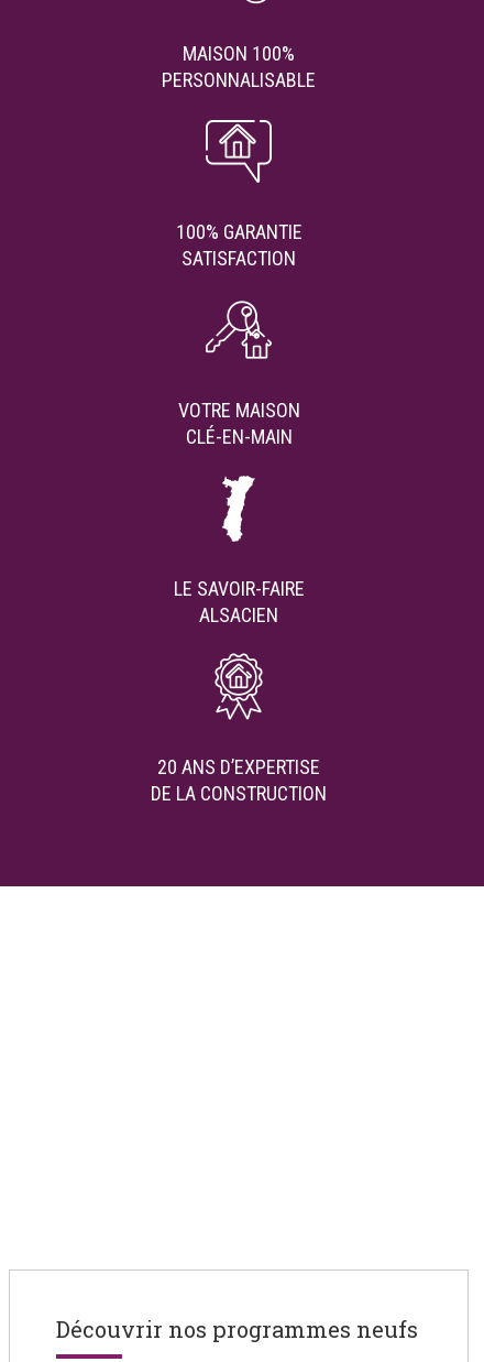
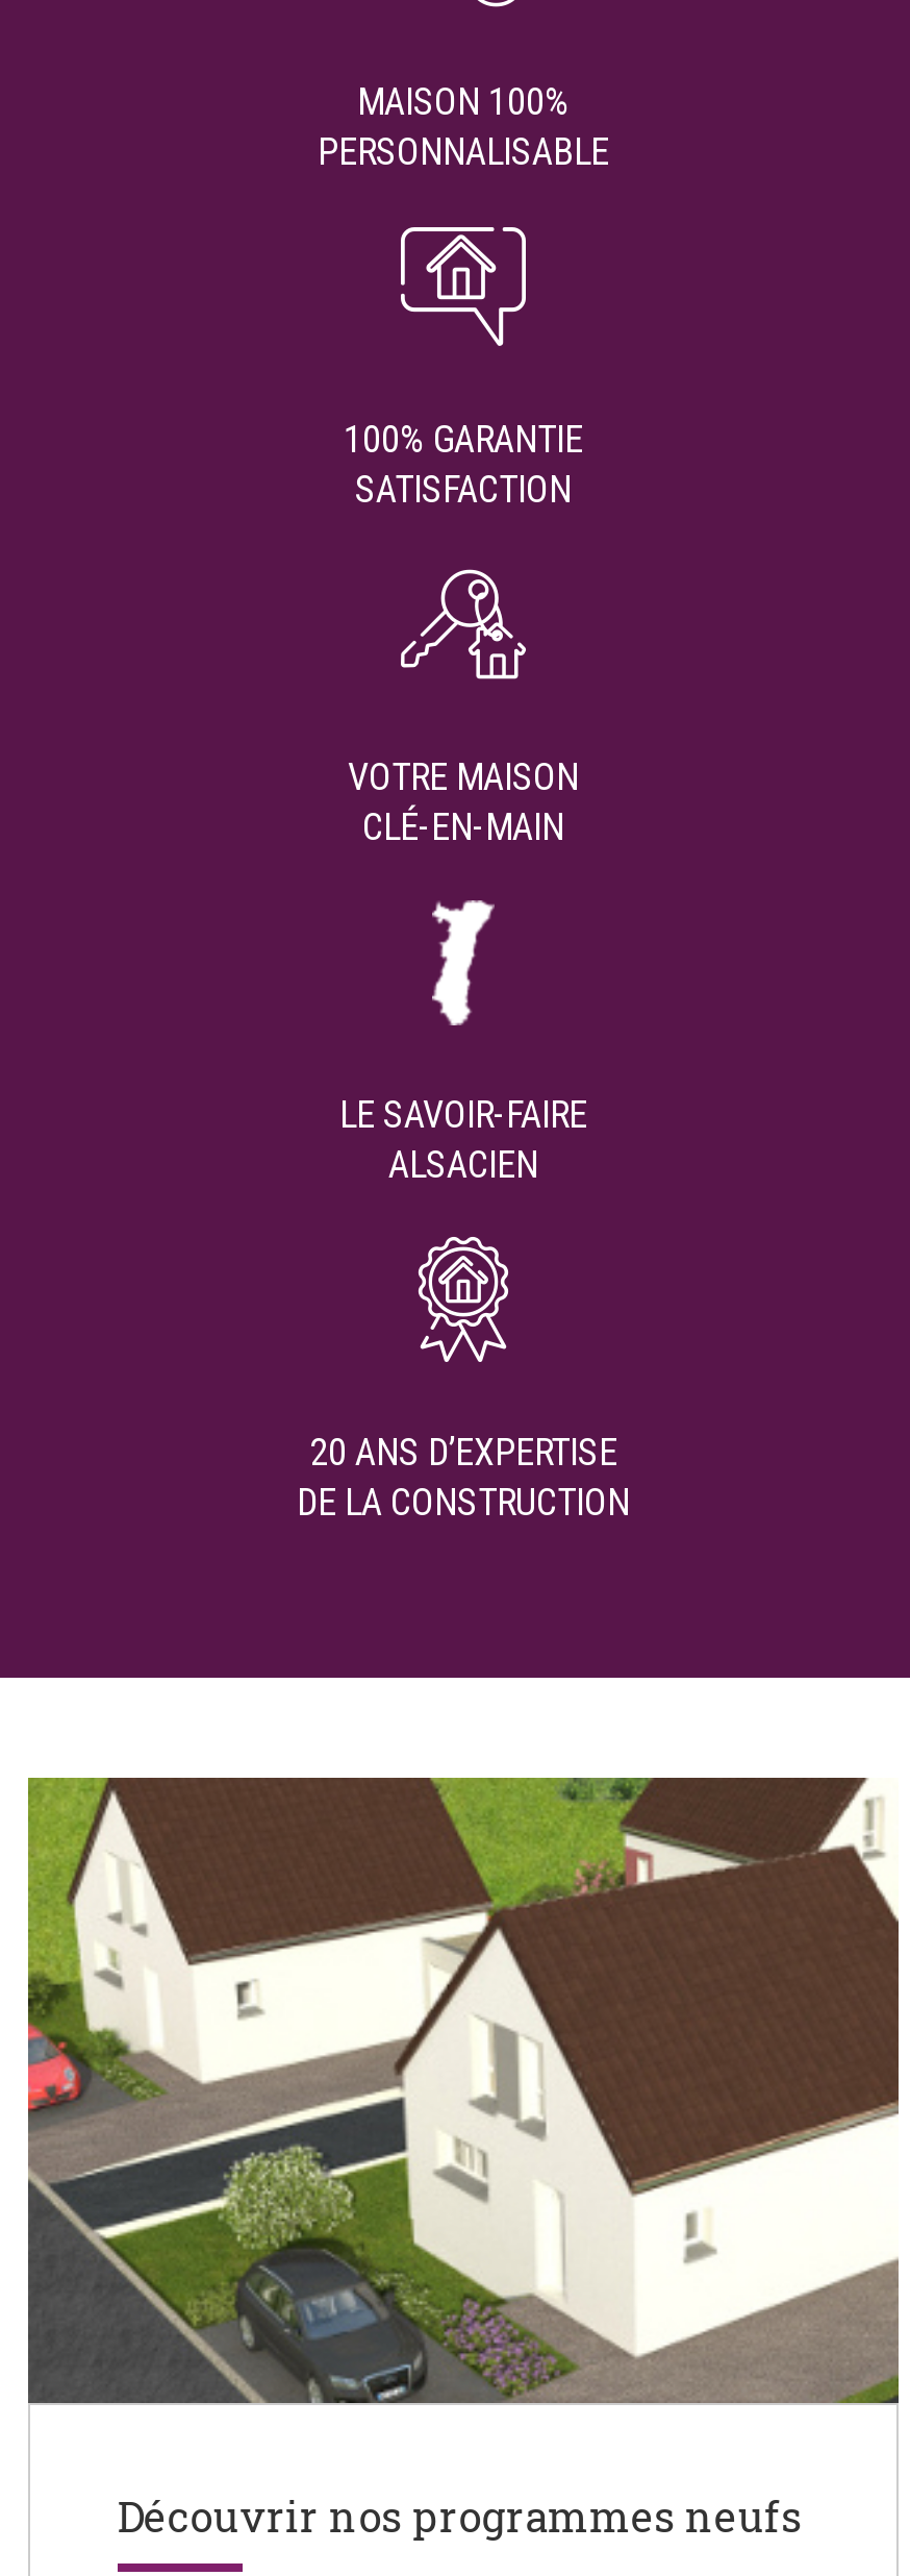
none -> [26,1776,901,2405] [image]

